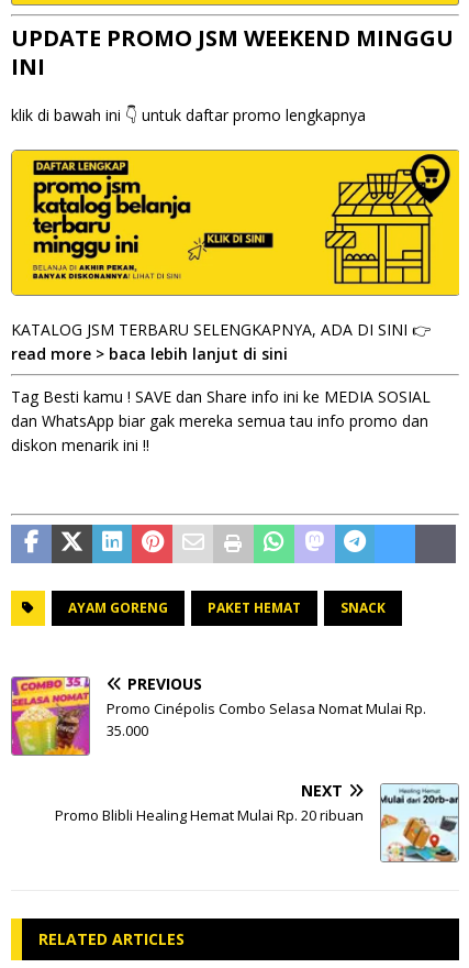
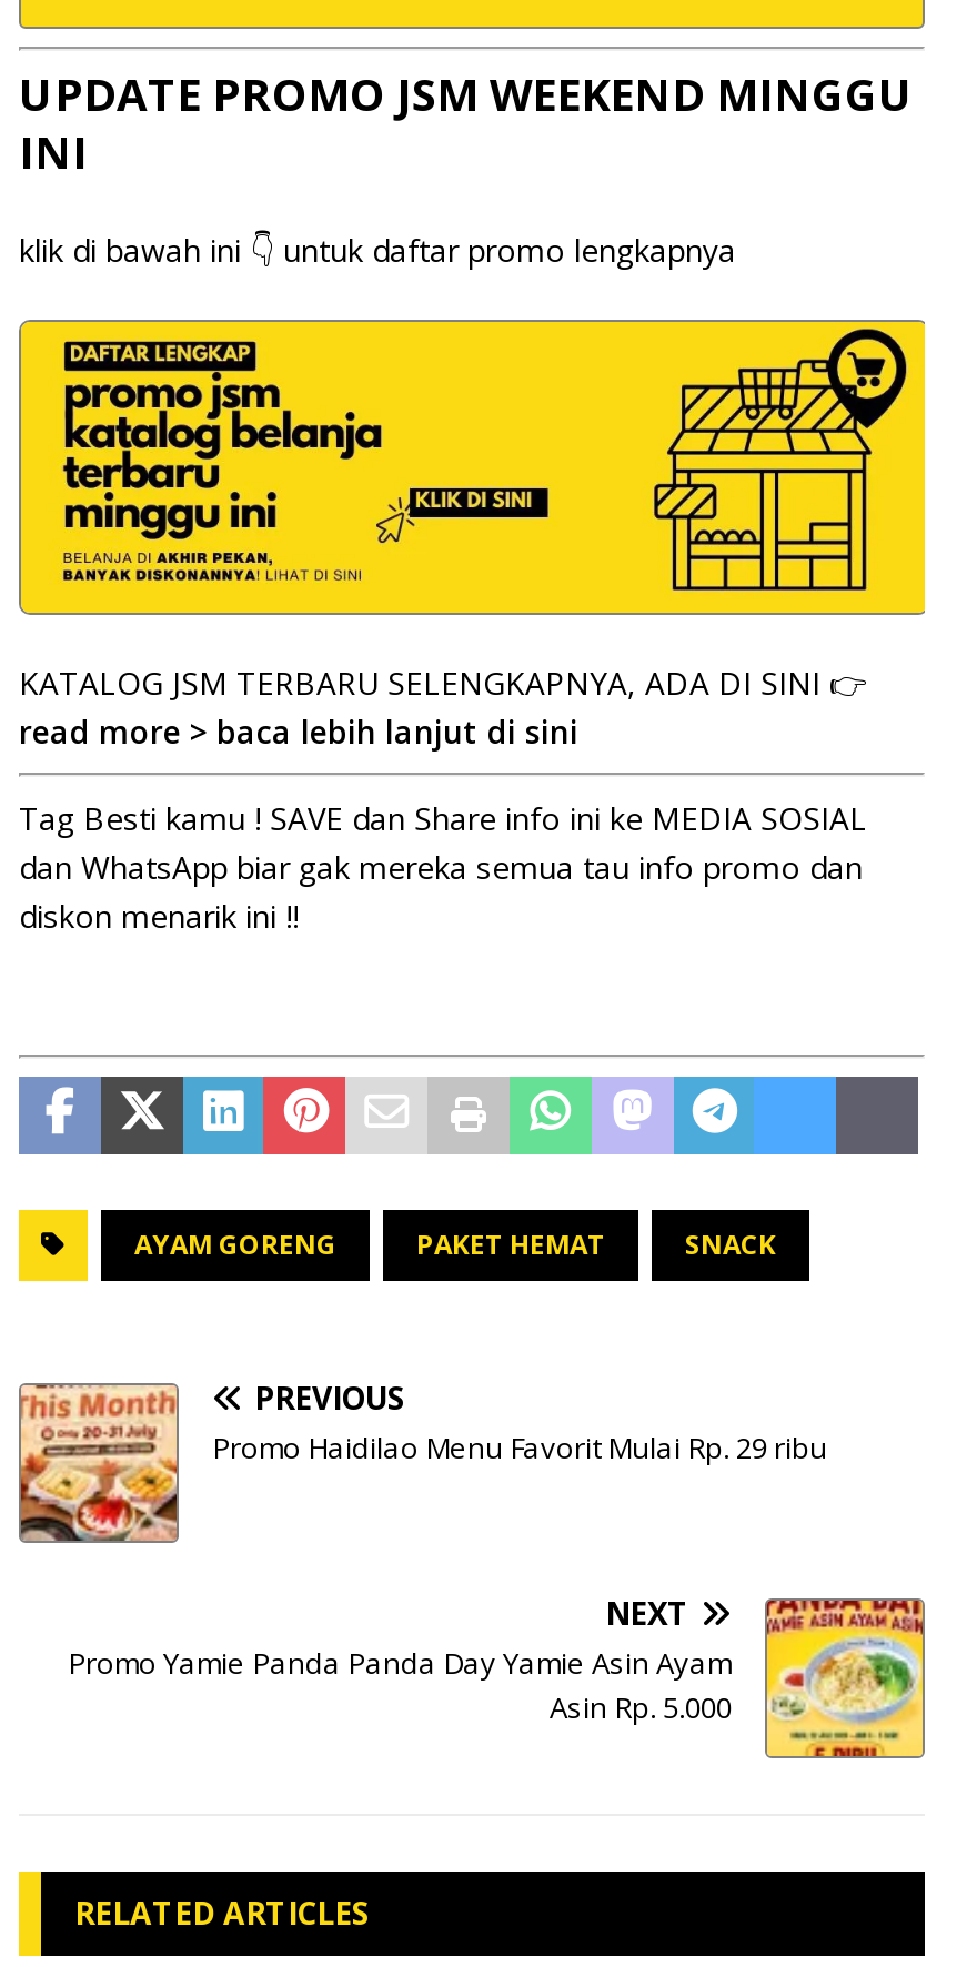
[11,676,426,756] [image] | Promo Cinépolis Combo Selasa Nomat Mulai Rp. | 35.000 -> [19,1383,827,1543] [image] | Promo Haidilao Menu Favorit Mulai Rp. 29 ribu
[55,783,459,862] [image] | Promo Blibli Healing Hemat Mulai Rp. 20 ribuan -> [68,1598,925,1758] [image] | Promo Yamie Panda Panda Day Yamie Asin Ayam | Asin Rp. 5.000

